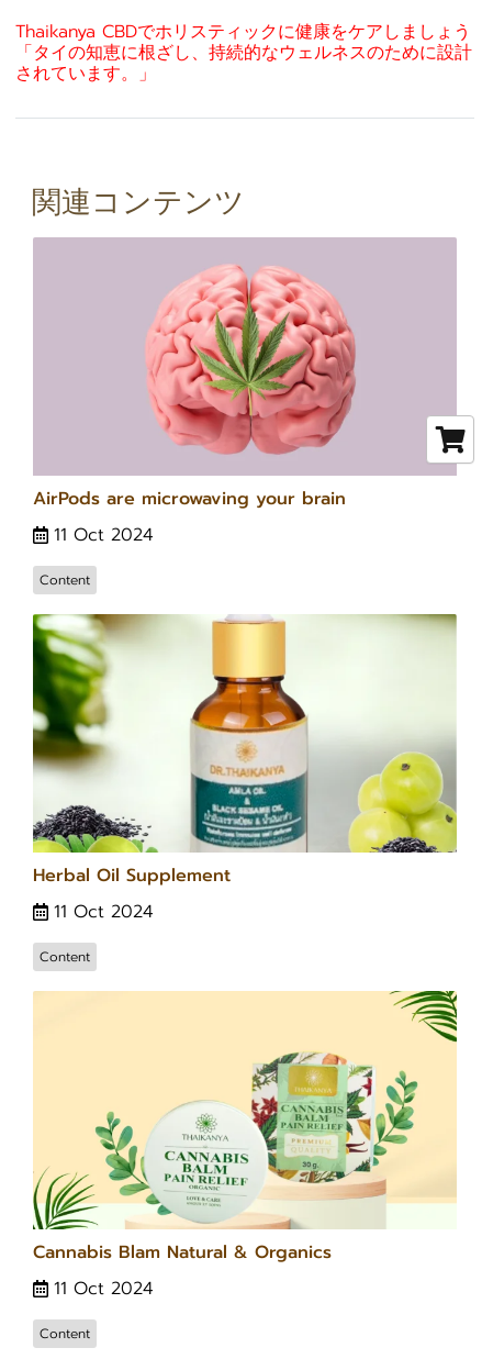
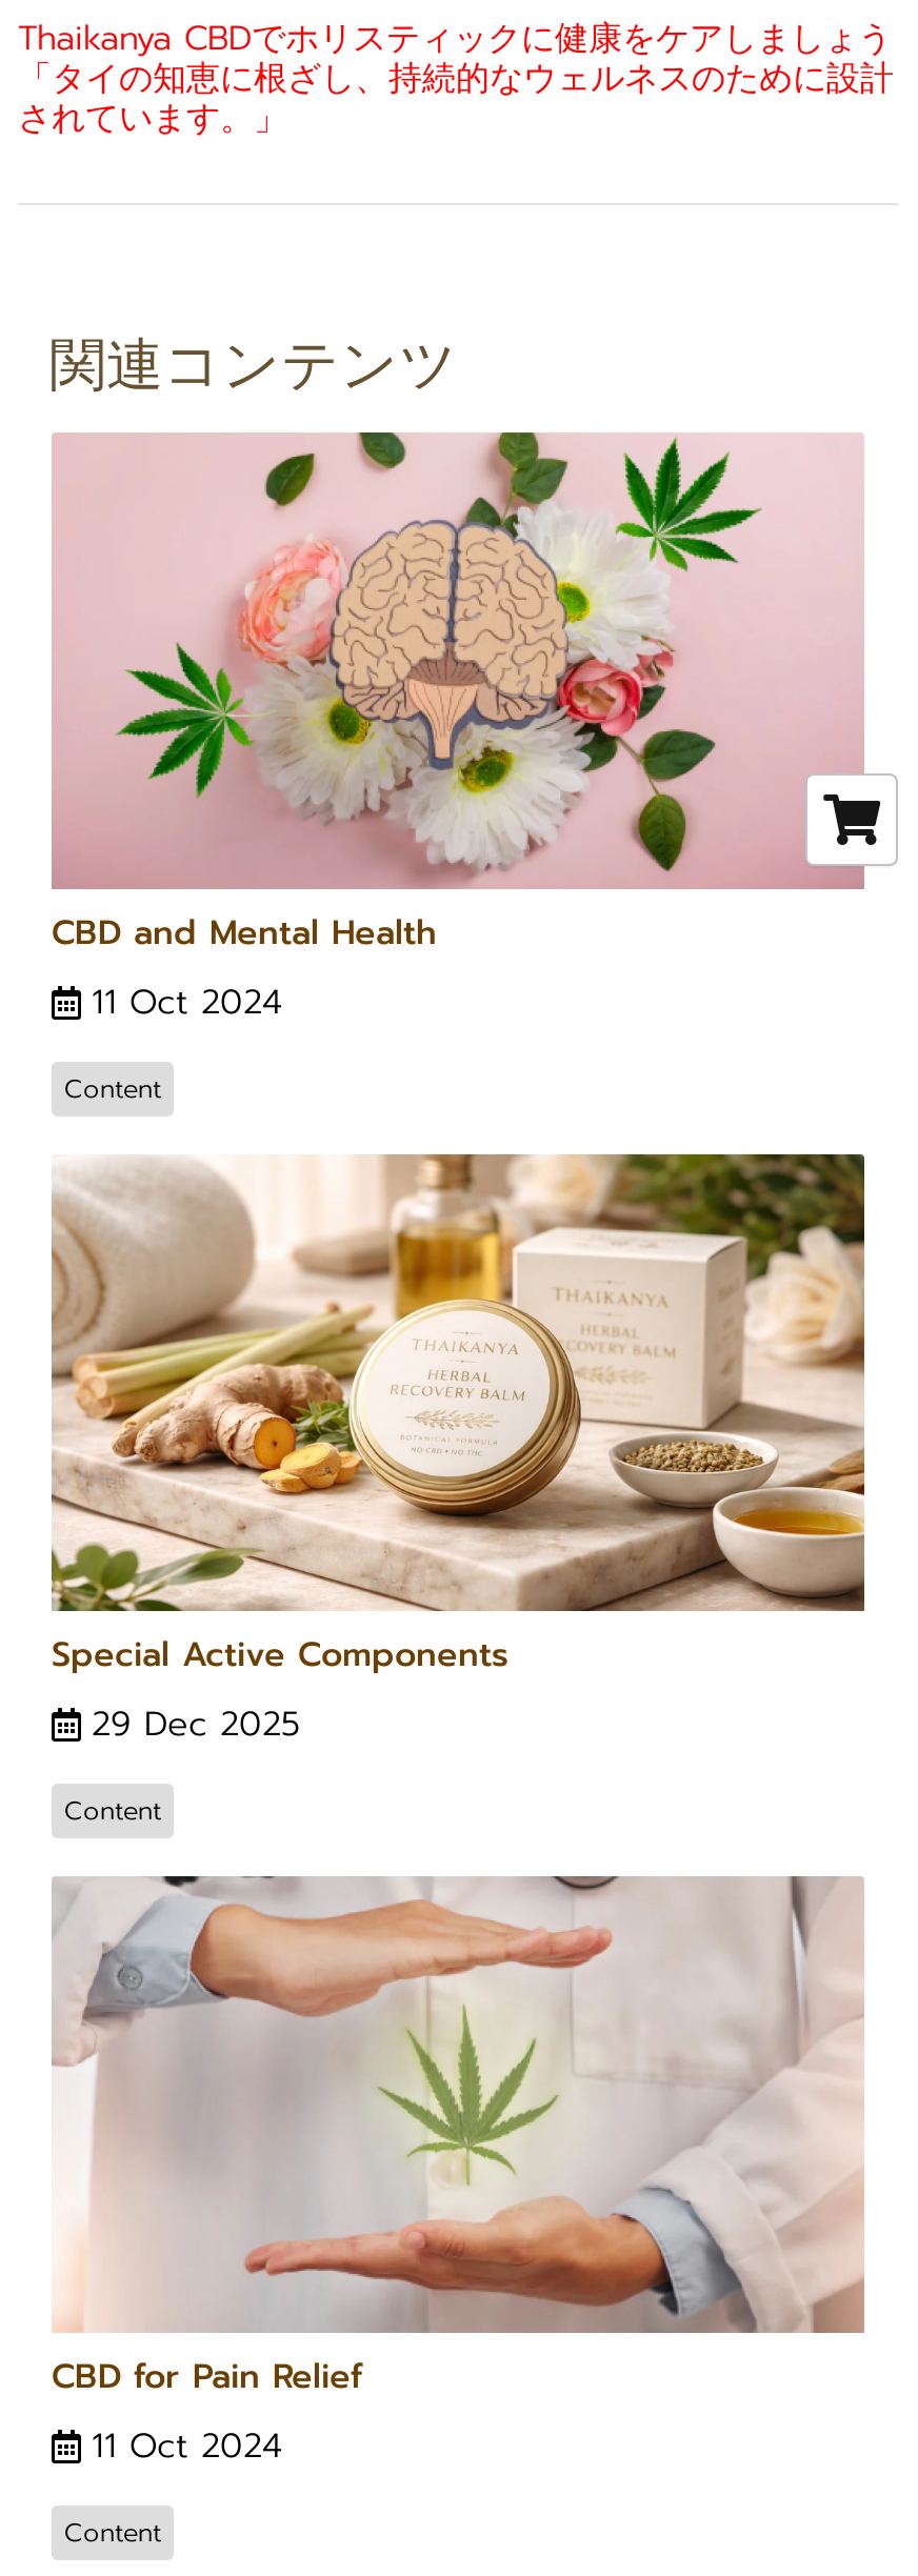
[33,237,456,512] [image] | AirPods are microwaving your brain -> [52,430,869,958] [image] | CBD and Mental Health
[32,613,458,925] [image] | Herbal Oil Supplement | 11 Oct 2024 -> [49,1152,866,1750] [image] | Special Active Components | 29 Dec 2025
[32,990,458,1266] [image] | Cannabis Blam Natural & Organics -> [52,1874,866,2402] [image] | CBD for Pain Relief

